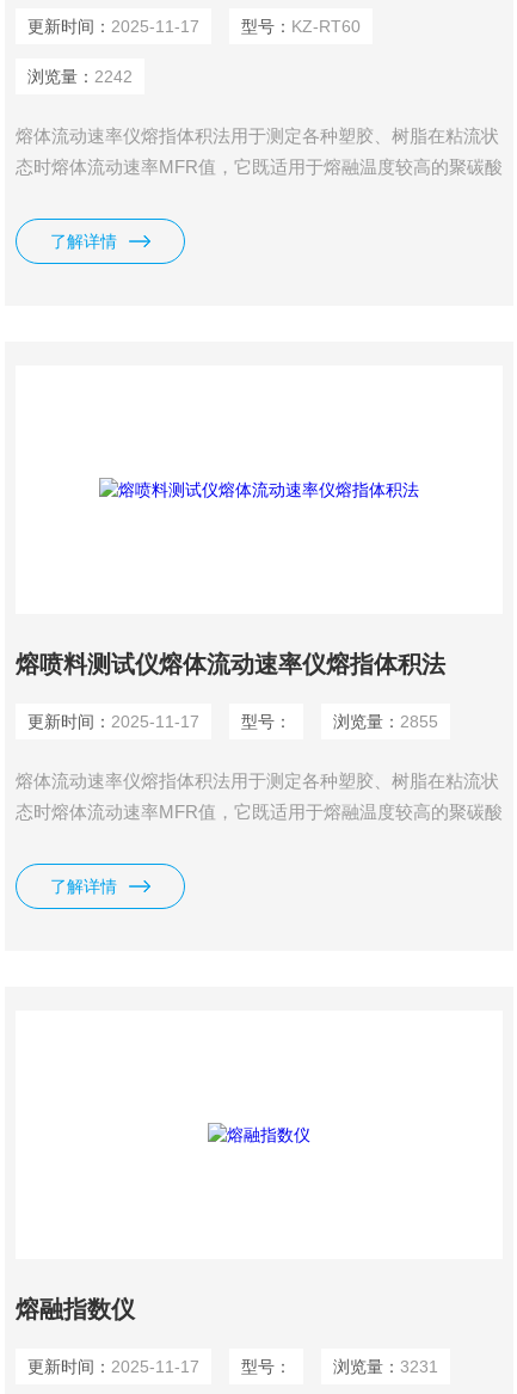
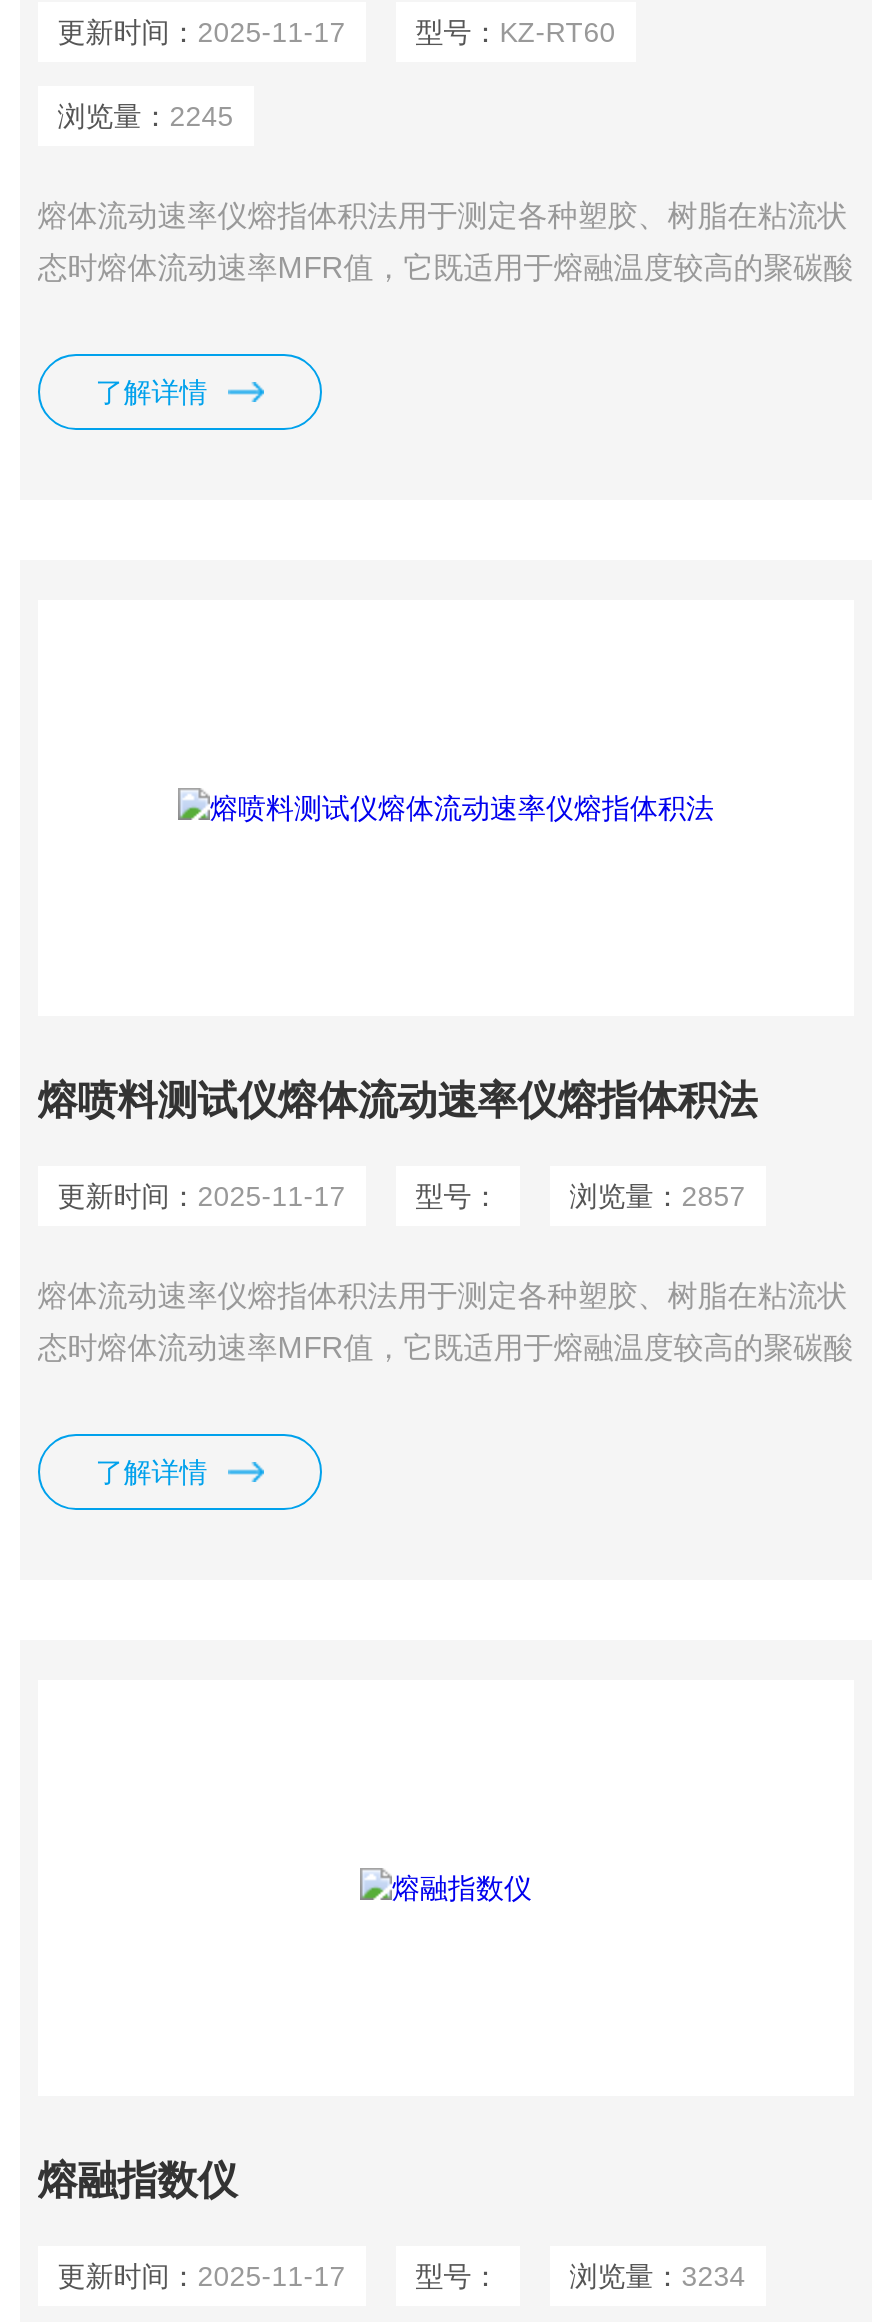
[27,67,132,86] 浏览量：2242 -> [57,100,233,132] 浏览量：2245
[333,712,438,731] 浏览量：2855 -> [569,1180,745,1212] 浏览量：2857
[333,1357,438,1376] 浏览量：3231 -> [569,2260,745,2292] 浏览量：3234

